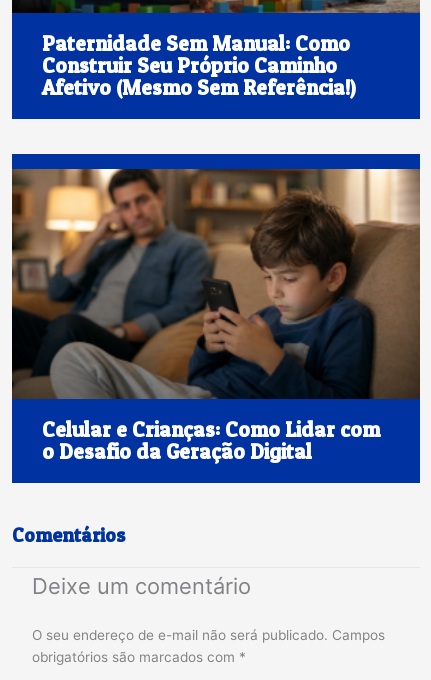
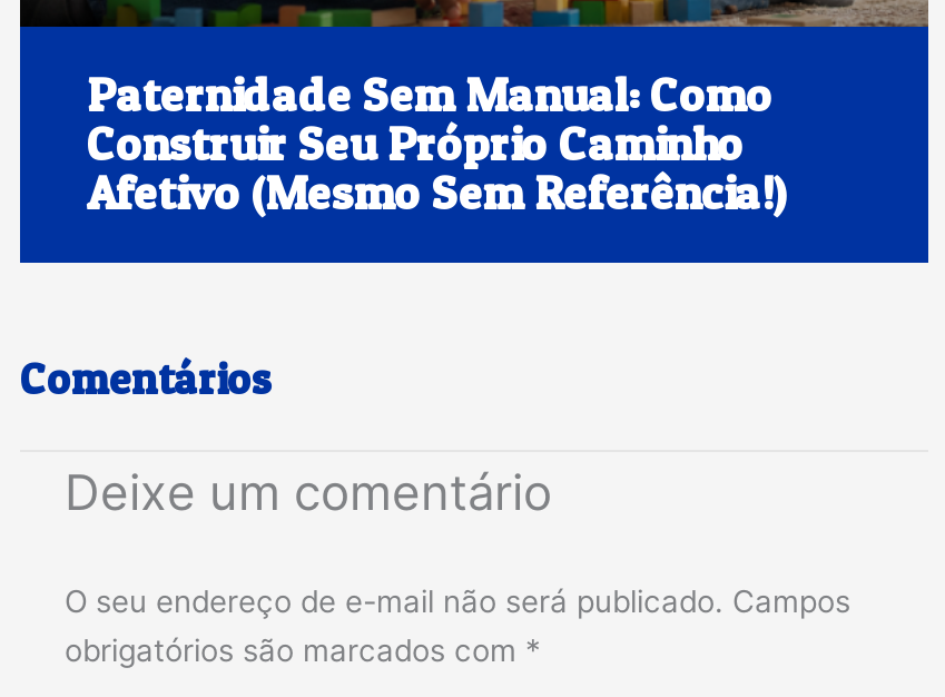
[11,153,421,464] [image] | Celular e Crianças: Como Lidar com | o Desafio da Geração Digital -> none

